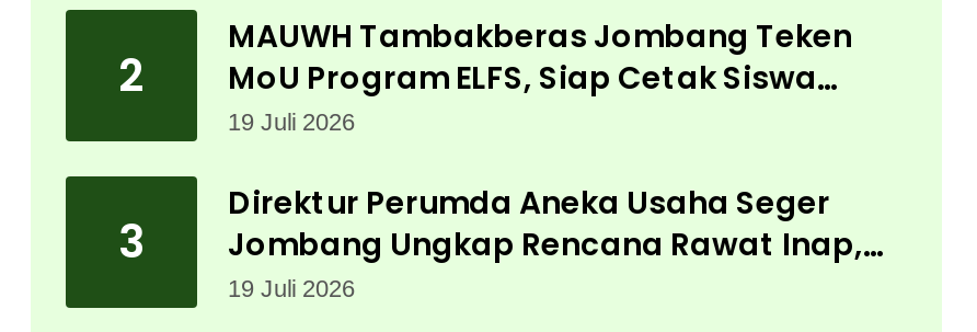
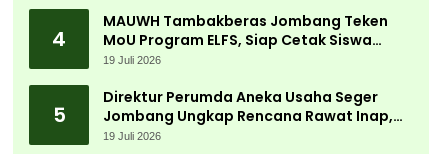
[118,45,817,107] 2 MoU Program ELFS, Siap Cetak Siswa -> [52,25,372,53] 4 MoU Program ELFS, Siap Cetak Siswa
[118,212,863,273] 3 Jombang Ungkap Rencana Rawat Inap, -> [52,101,393,129] 5 Jombang Ungkap Rencana Rawat Inap,

